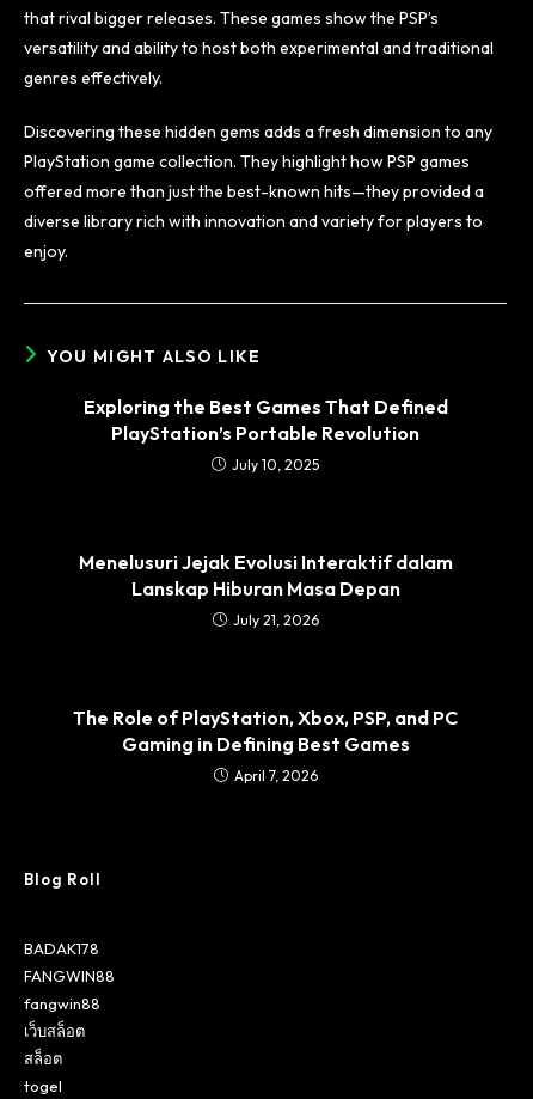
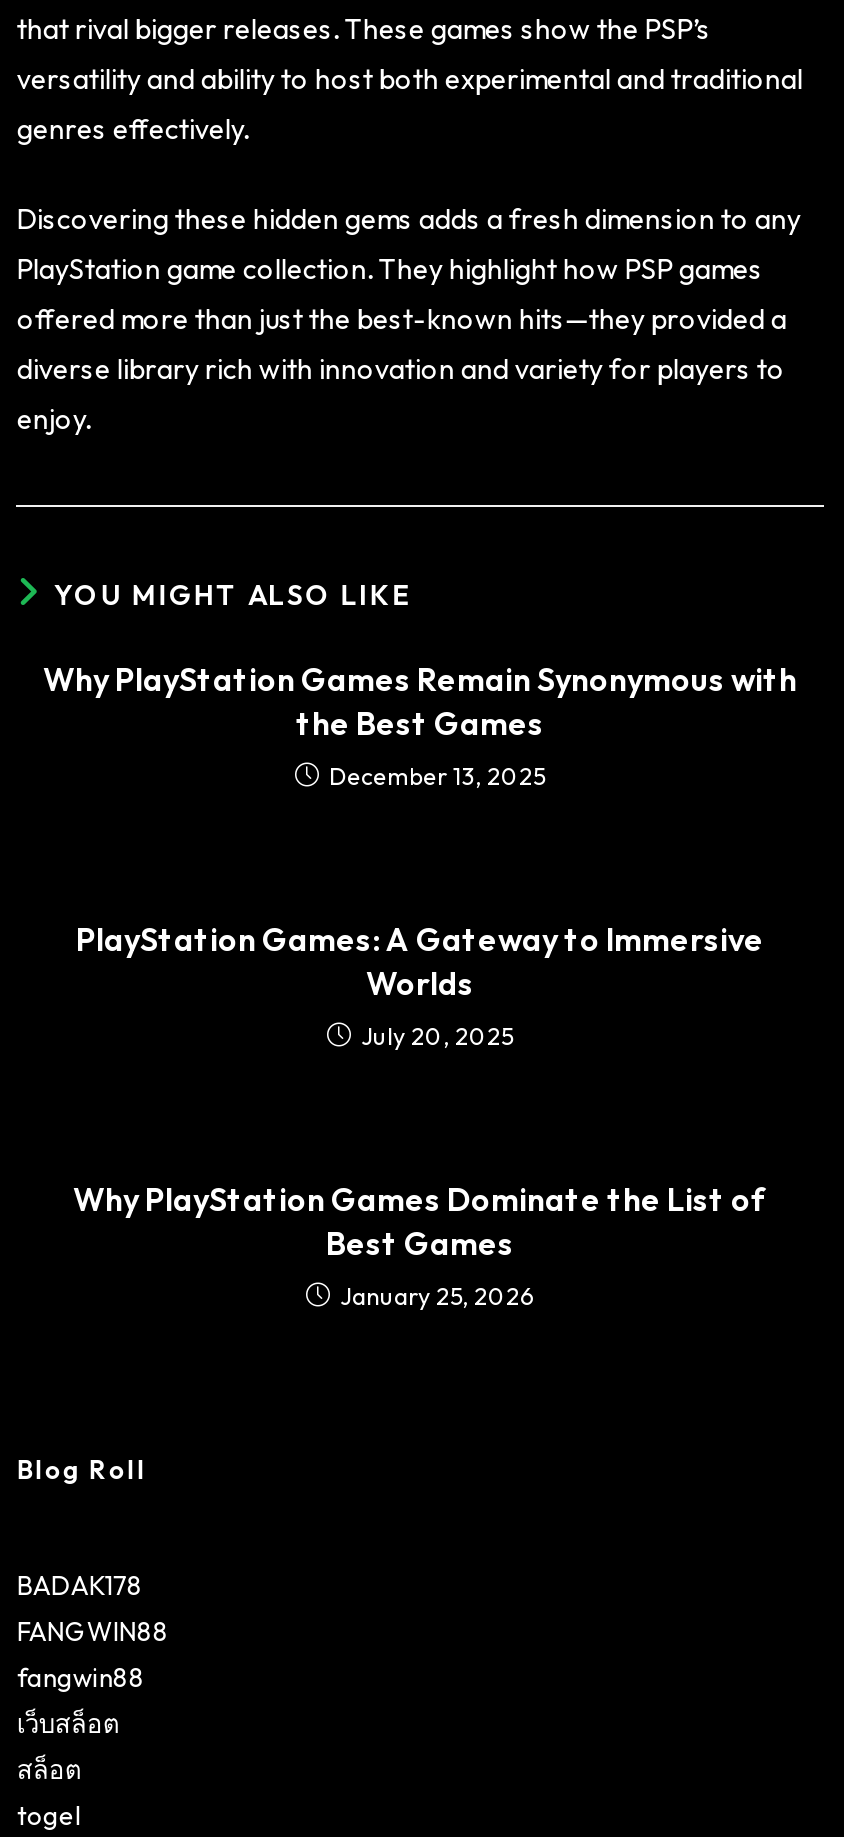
[83,394,448,473] Exploring the Best Games That Defined | PlayStation’s Portable Revolution | July 10, 2025 -> [43,658,797,790] Why PlayStation Games Remain Synonymous with | the Best Games | December 13, 2025
[78,550,452,629] Menelusuri Jejak Evolusi Interaktif dalam | Lanskap Hiburan Masa Depan | July 21, 2026 -> [76,918,764,1050] PlayStation Games: A Gateway to Immersive | Worlds | July 20, 2025
[73,705,458,784] The Role of PlayStation, Xbox, PSP, and PC | Gaming in Defining Best Games | April 7, 2026 -> [73,1178,767,1310] Why PlayStation Games Dominate the List of | Best Games | January 25, 2026

